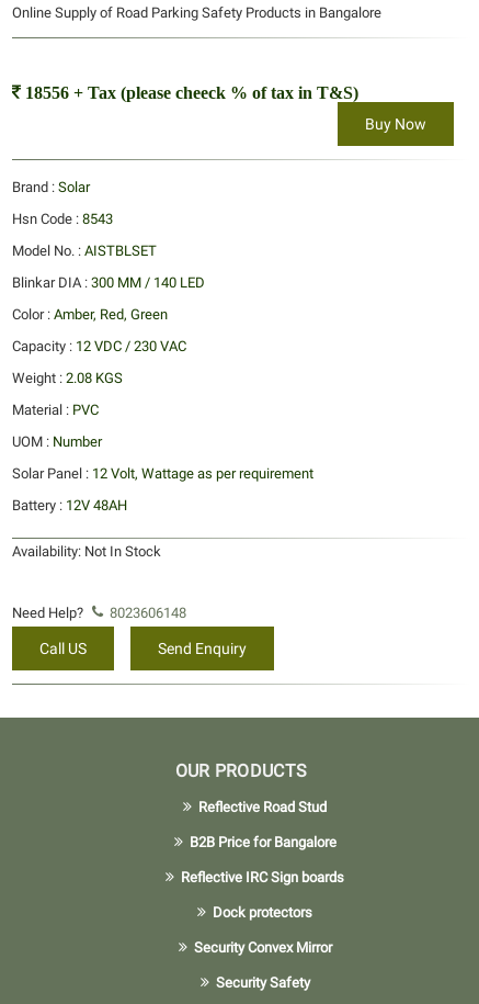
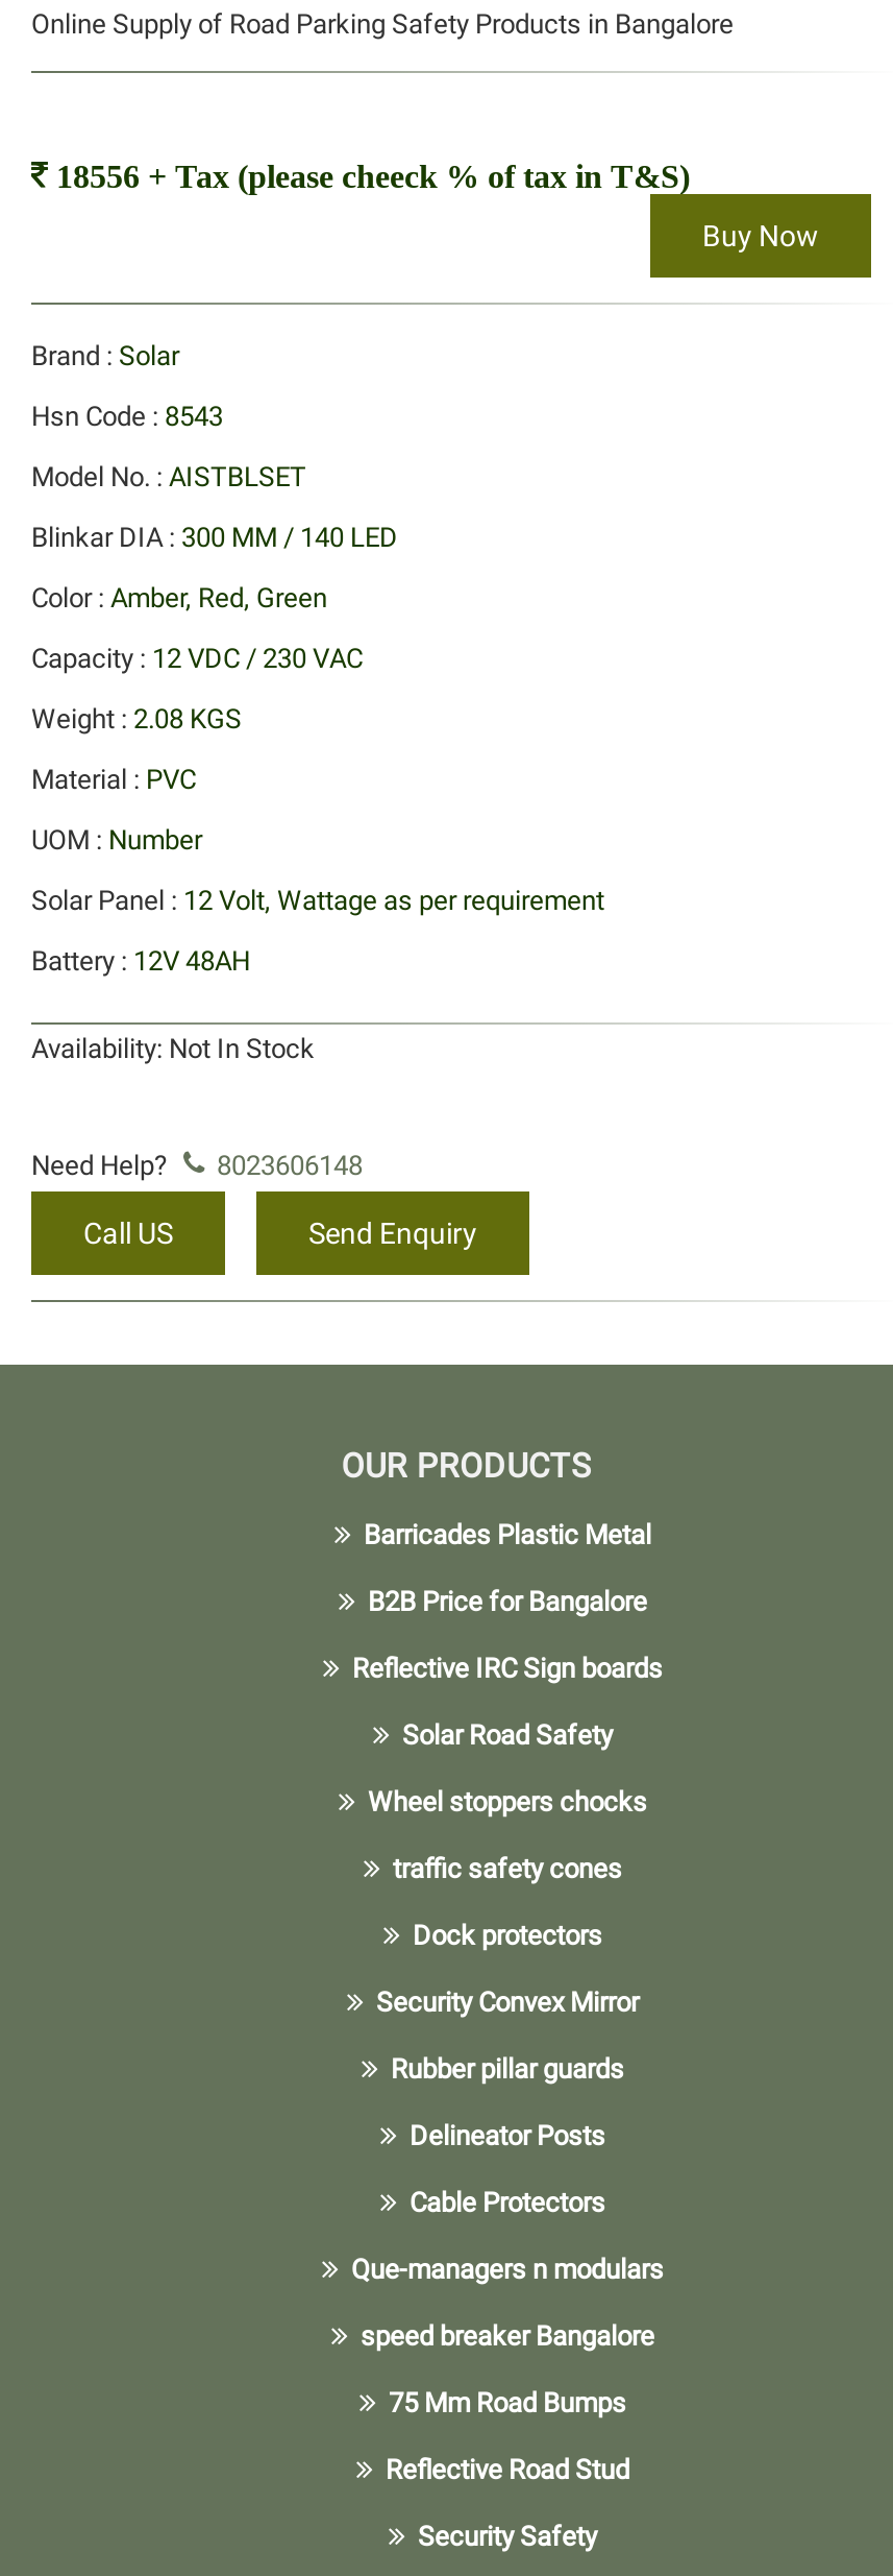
none -> [364,1519,651,1550] Barricades Plastic Metal
moved [198,799,327,815] -> [386,2454,629,2485]: Reflective Road Stud
none -> [368,1719,647,1884] Solar Road Safety | Wheel stoppers chocks | traffic safety cones
none -> [351,2053,664,2418] Rubber pillar guards | Delineator Posts | Cable Protectors | Que-managers n modulars | speed breaker Bangalore | 75 Mm Road Bumps

